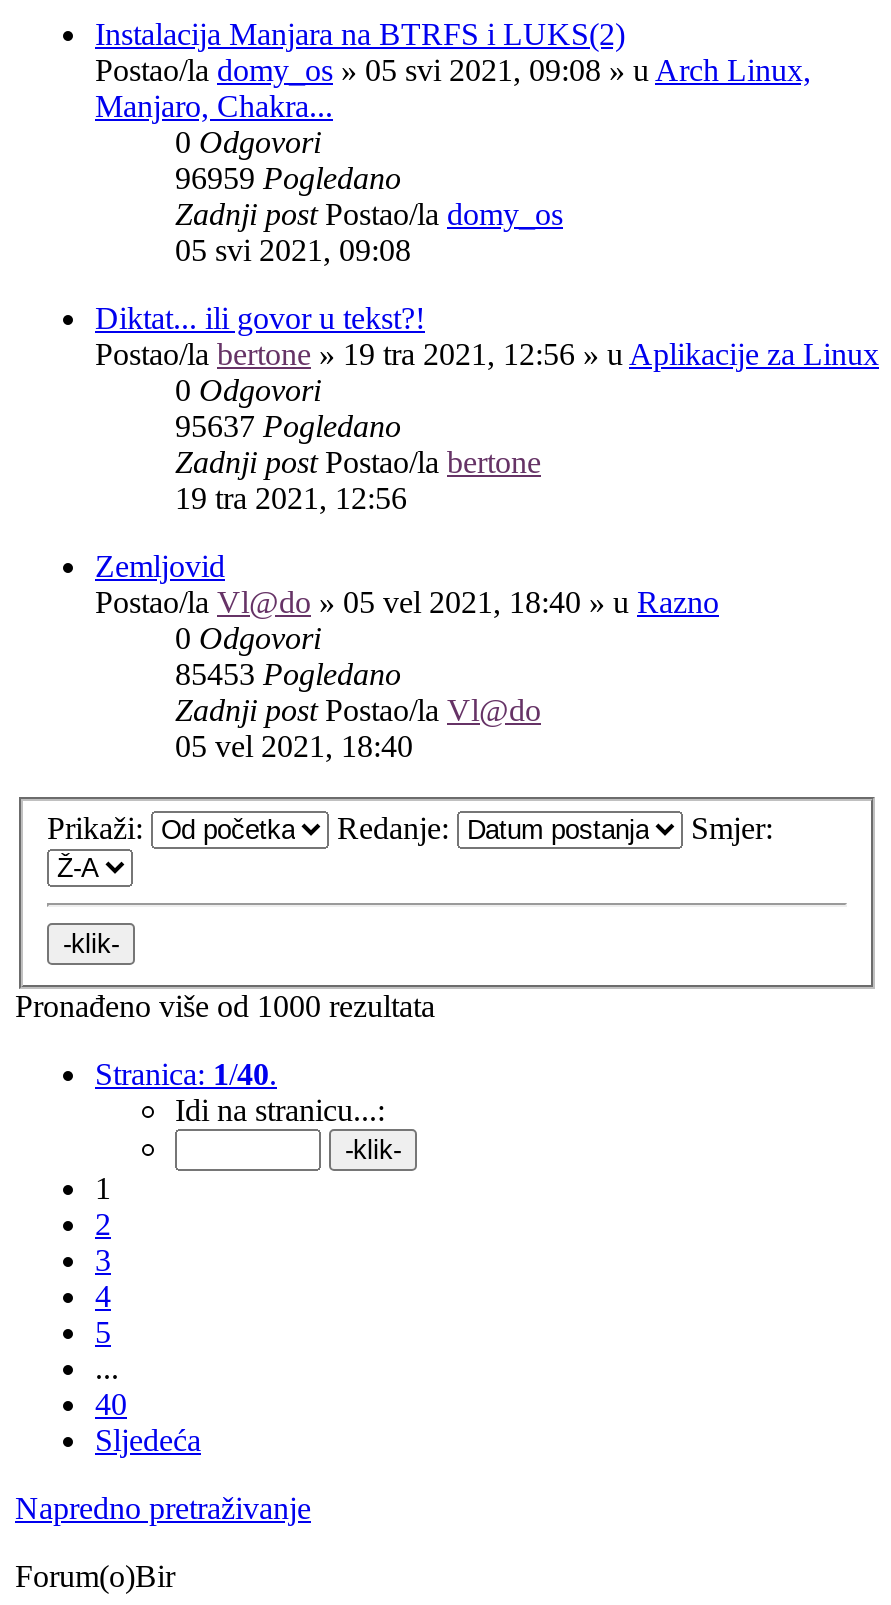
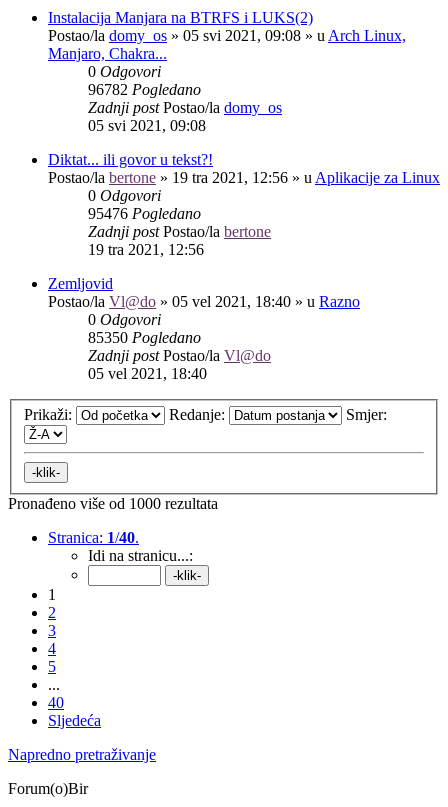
[175,161,401,195] 96959 Pogledano -> [88,81,201,98] 96782 Pogledano
[175,409,401,443] 95637 Pogledano -> [88,205,201,222] 95476 Pogledano
[175,657,401,691] 85453 Pogledano -> [88,329,201,346] 85350 Pogledano

